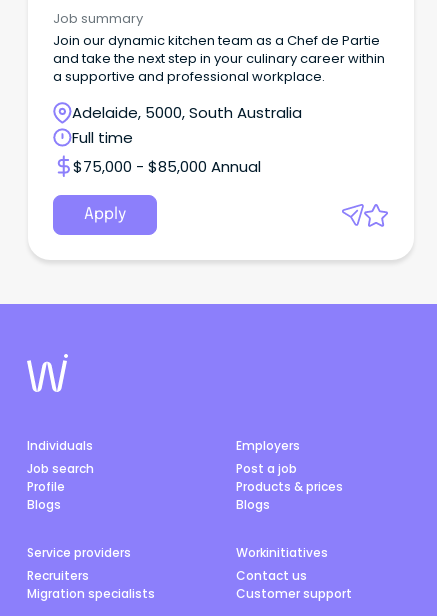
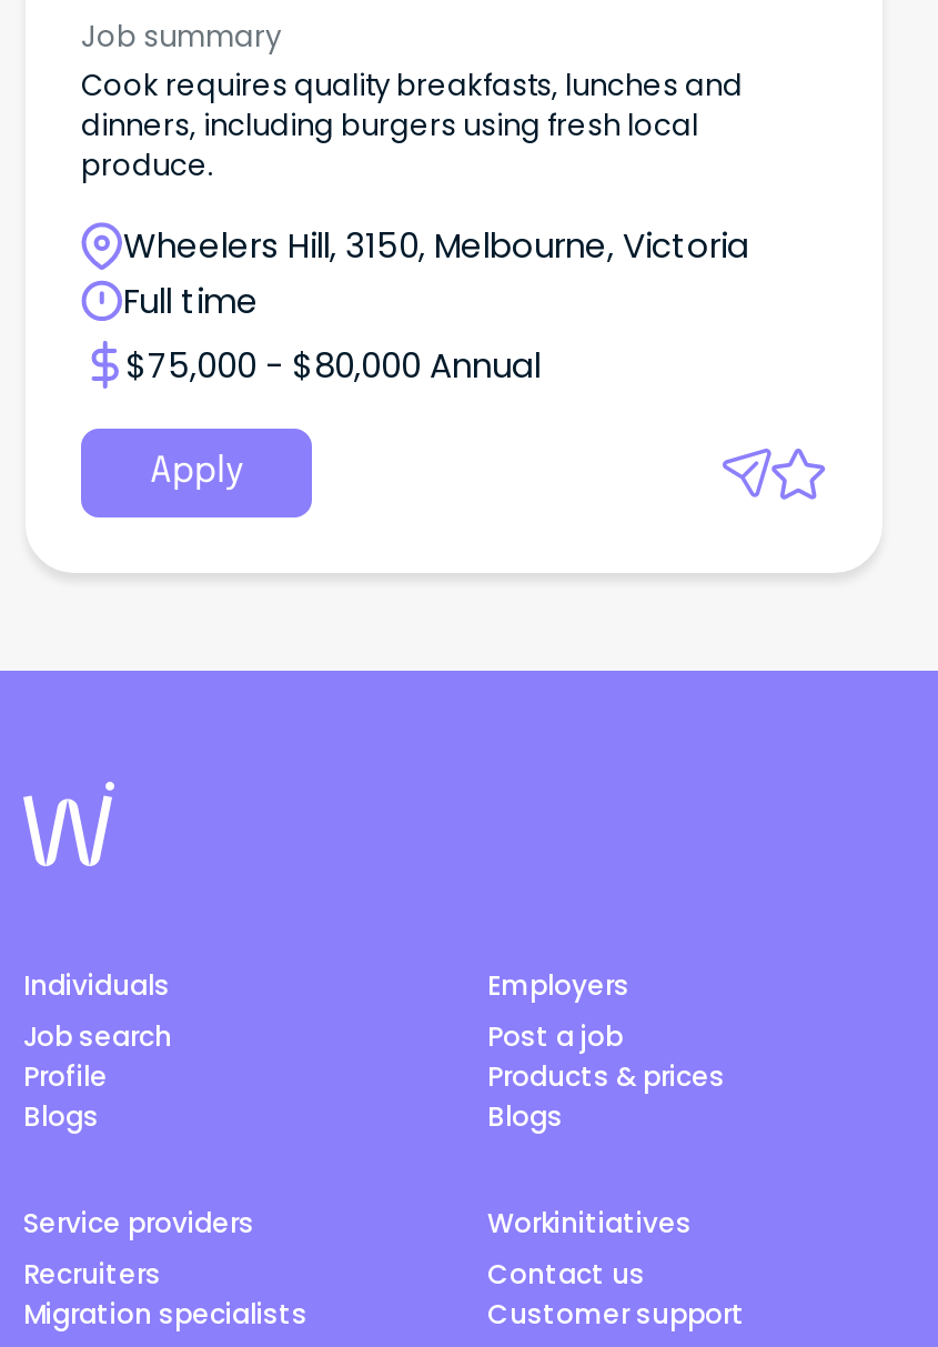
[53,31,385,86] Join our dynamic kitchen team as a Chef de Partie | and take the next step in your culinary career within | a supportive and professional workplace. -> [81,64,743,186] Cook requires quality breakfasts, lunches and | dinners, including burgers using fresh local | produce.
[72,102,302,123] Adelaide, 5000, South Australia -> [123,222,749,268] Wheelers Hill, 3150, Melbourne, Victoria
[73,156,261,177] $75,000 - $85,000 Annual -> [125,342,541,388] $75,000 - $80,000 Annual

